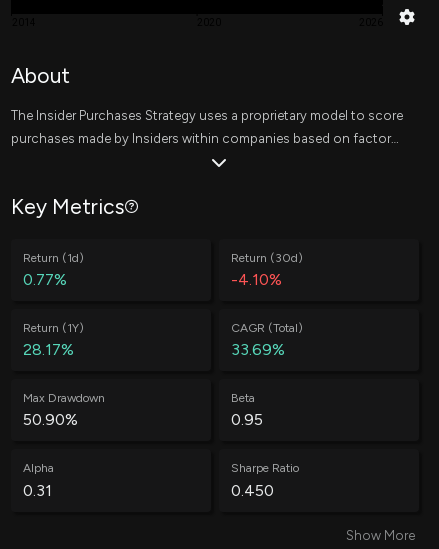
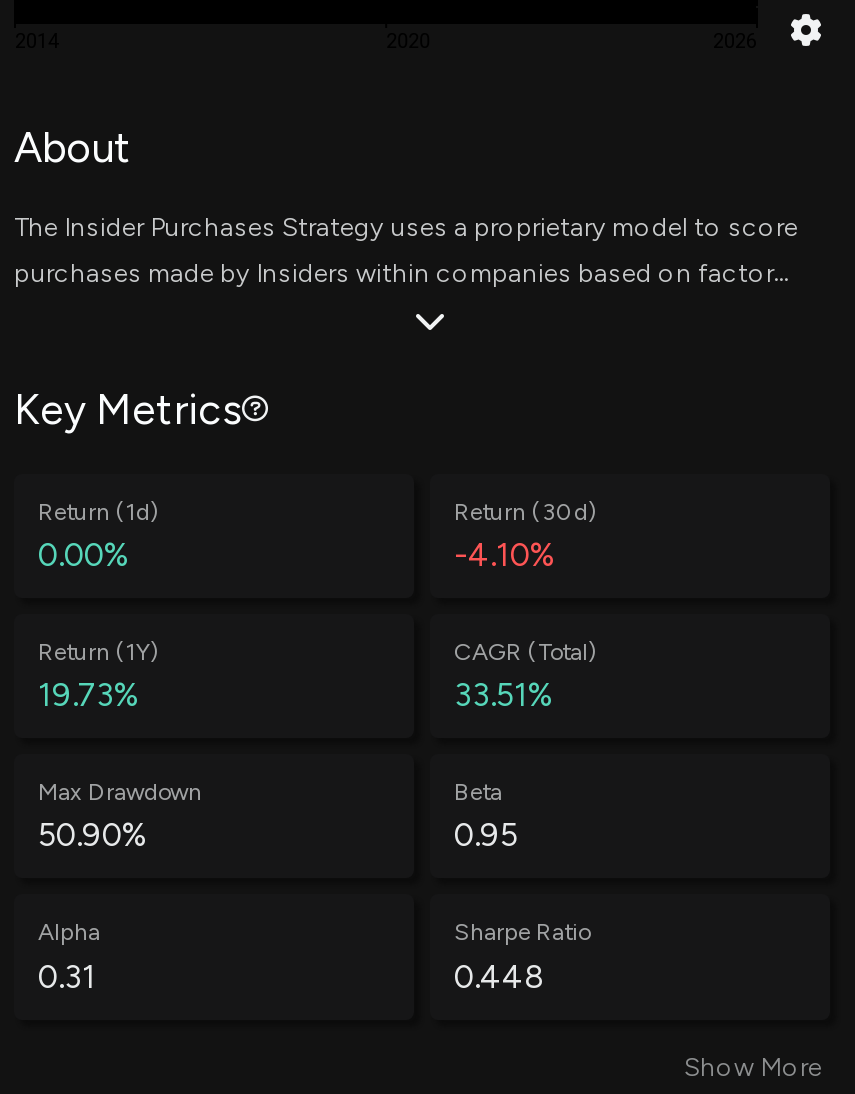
[23,270,67,289] 0.77% -> [38,536,130,574] 0.00%
[23,340,74,359] 28.17% -> [38,676,140,714] 19.73%
[231,340,285,359] 33.69% -> [454,676,554,714] 33.51%
[231,481,274,500] 0.450 -> [454,957,544,995] 0.448

